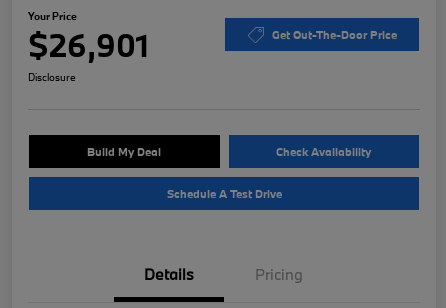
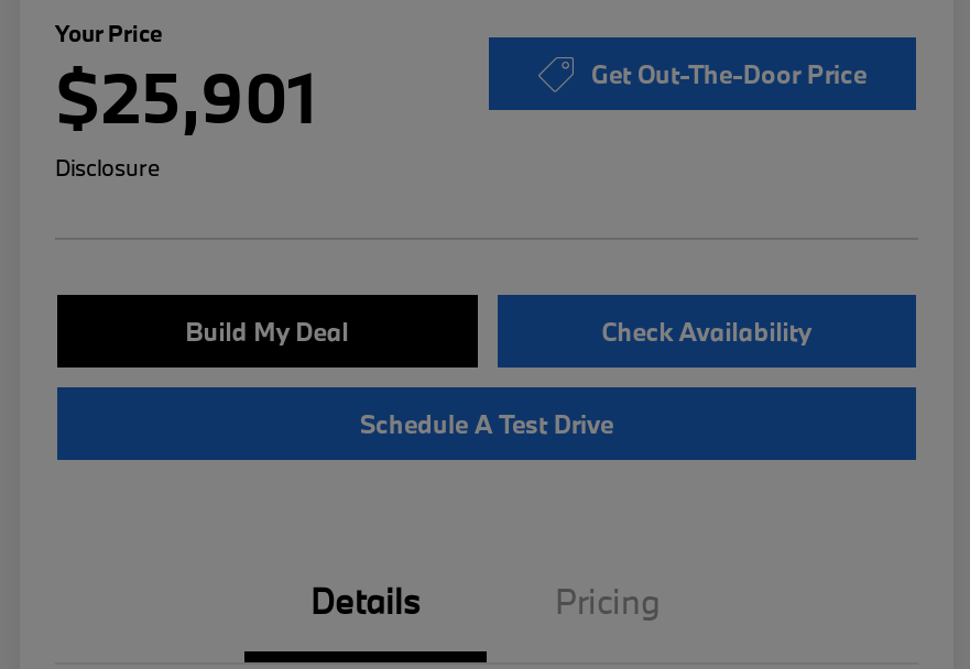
[28,25,149,65] $26,901 -> [55,52,317,140] $25,901

